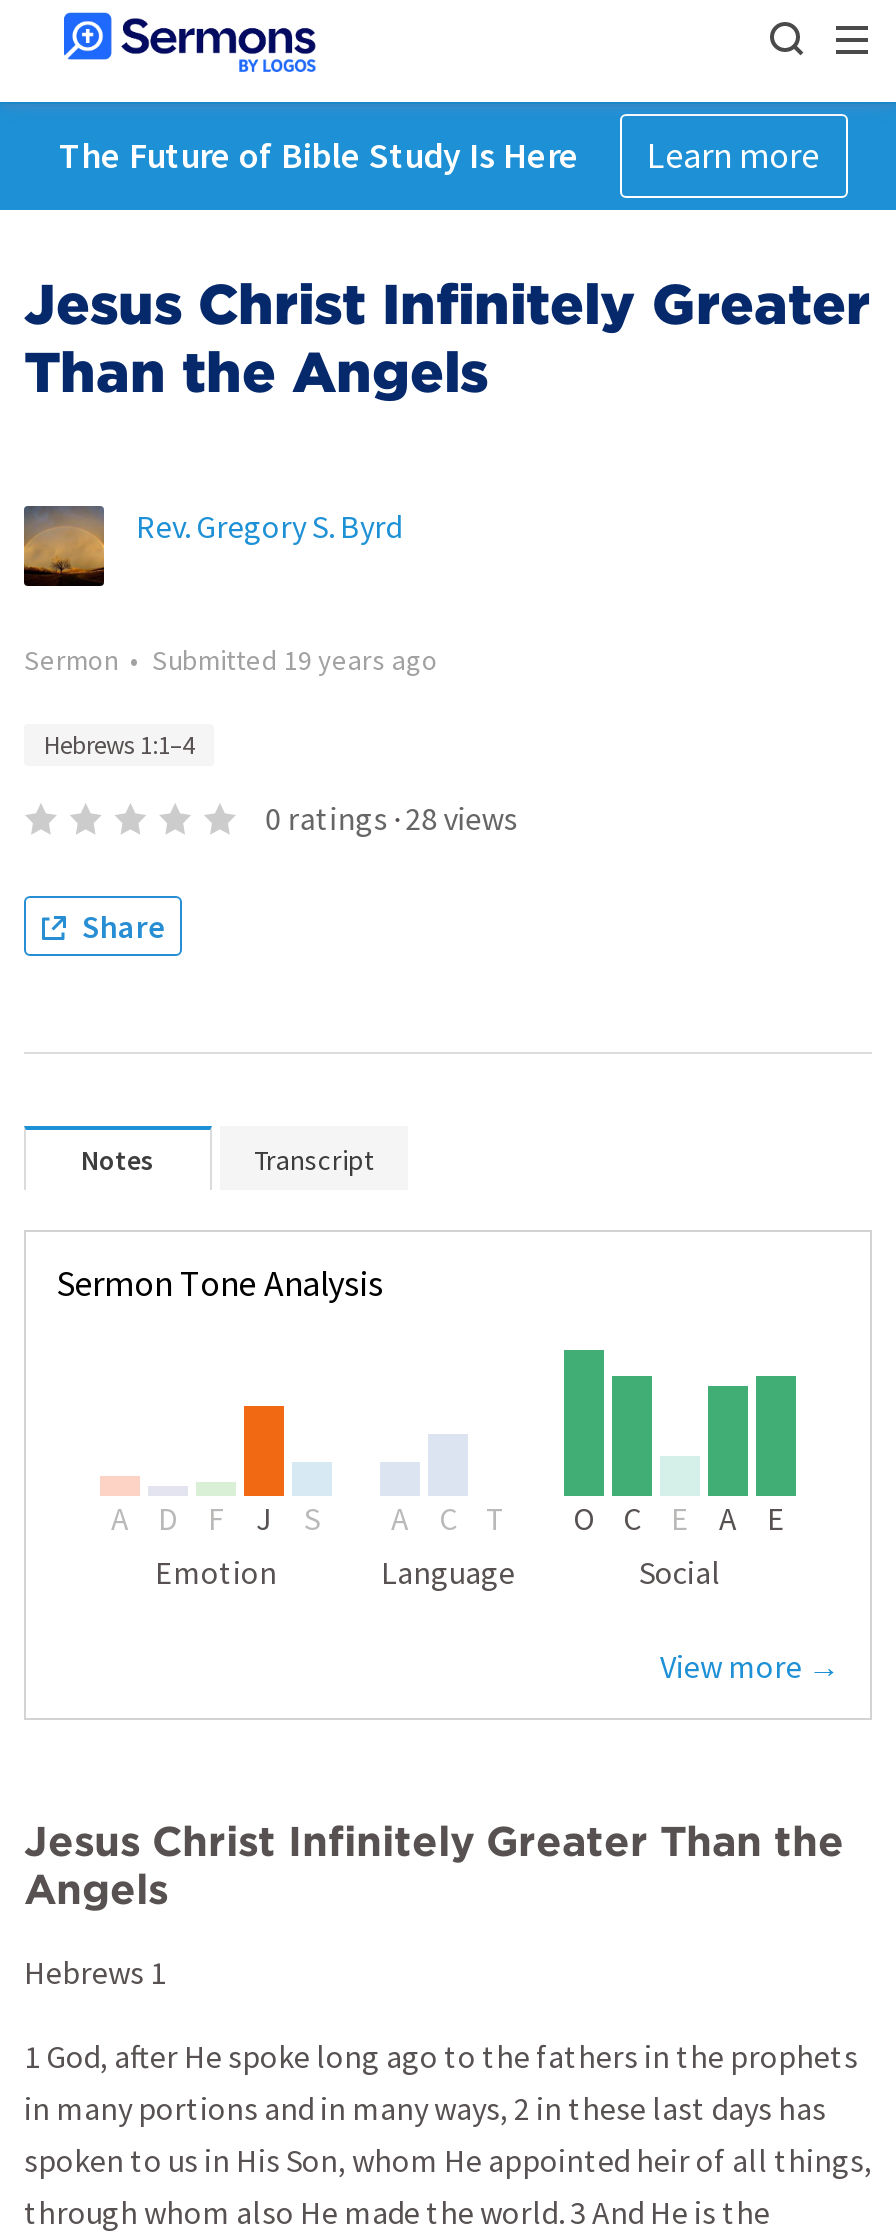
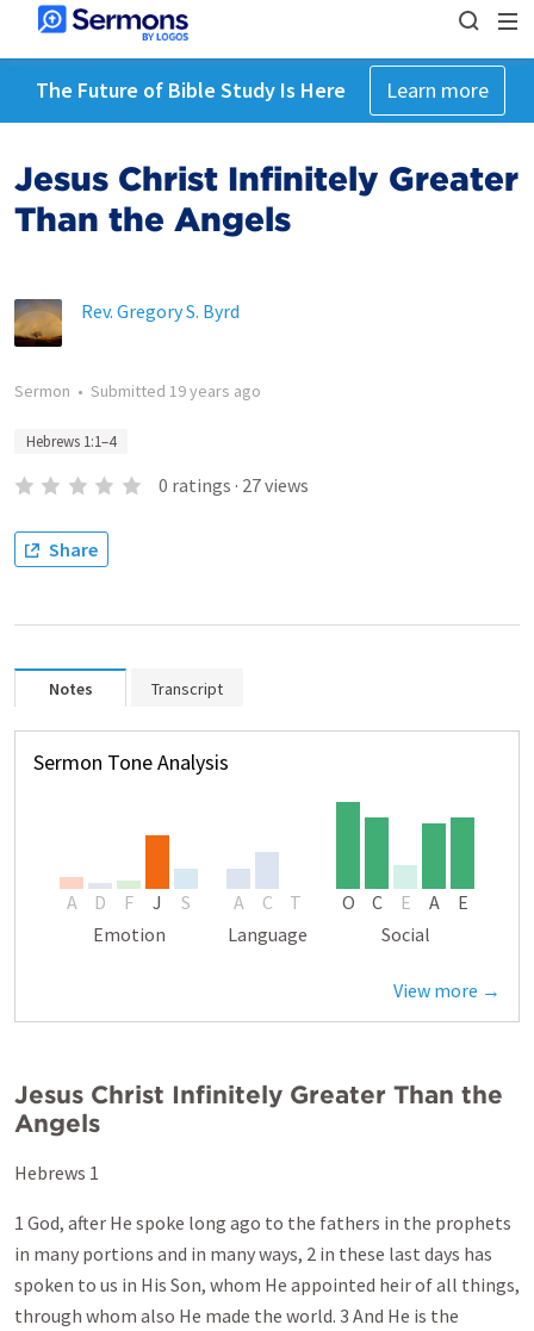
[265,798,517,838] 0 ratings · 28 views -> [158,473,308,497] 0 ratings · 27 views

